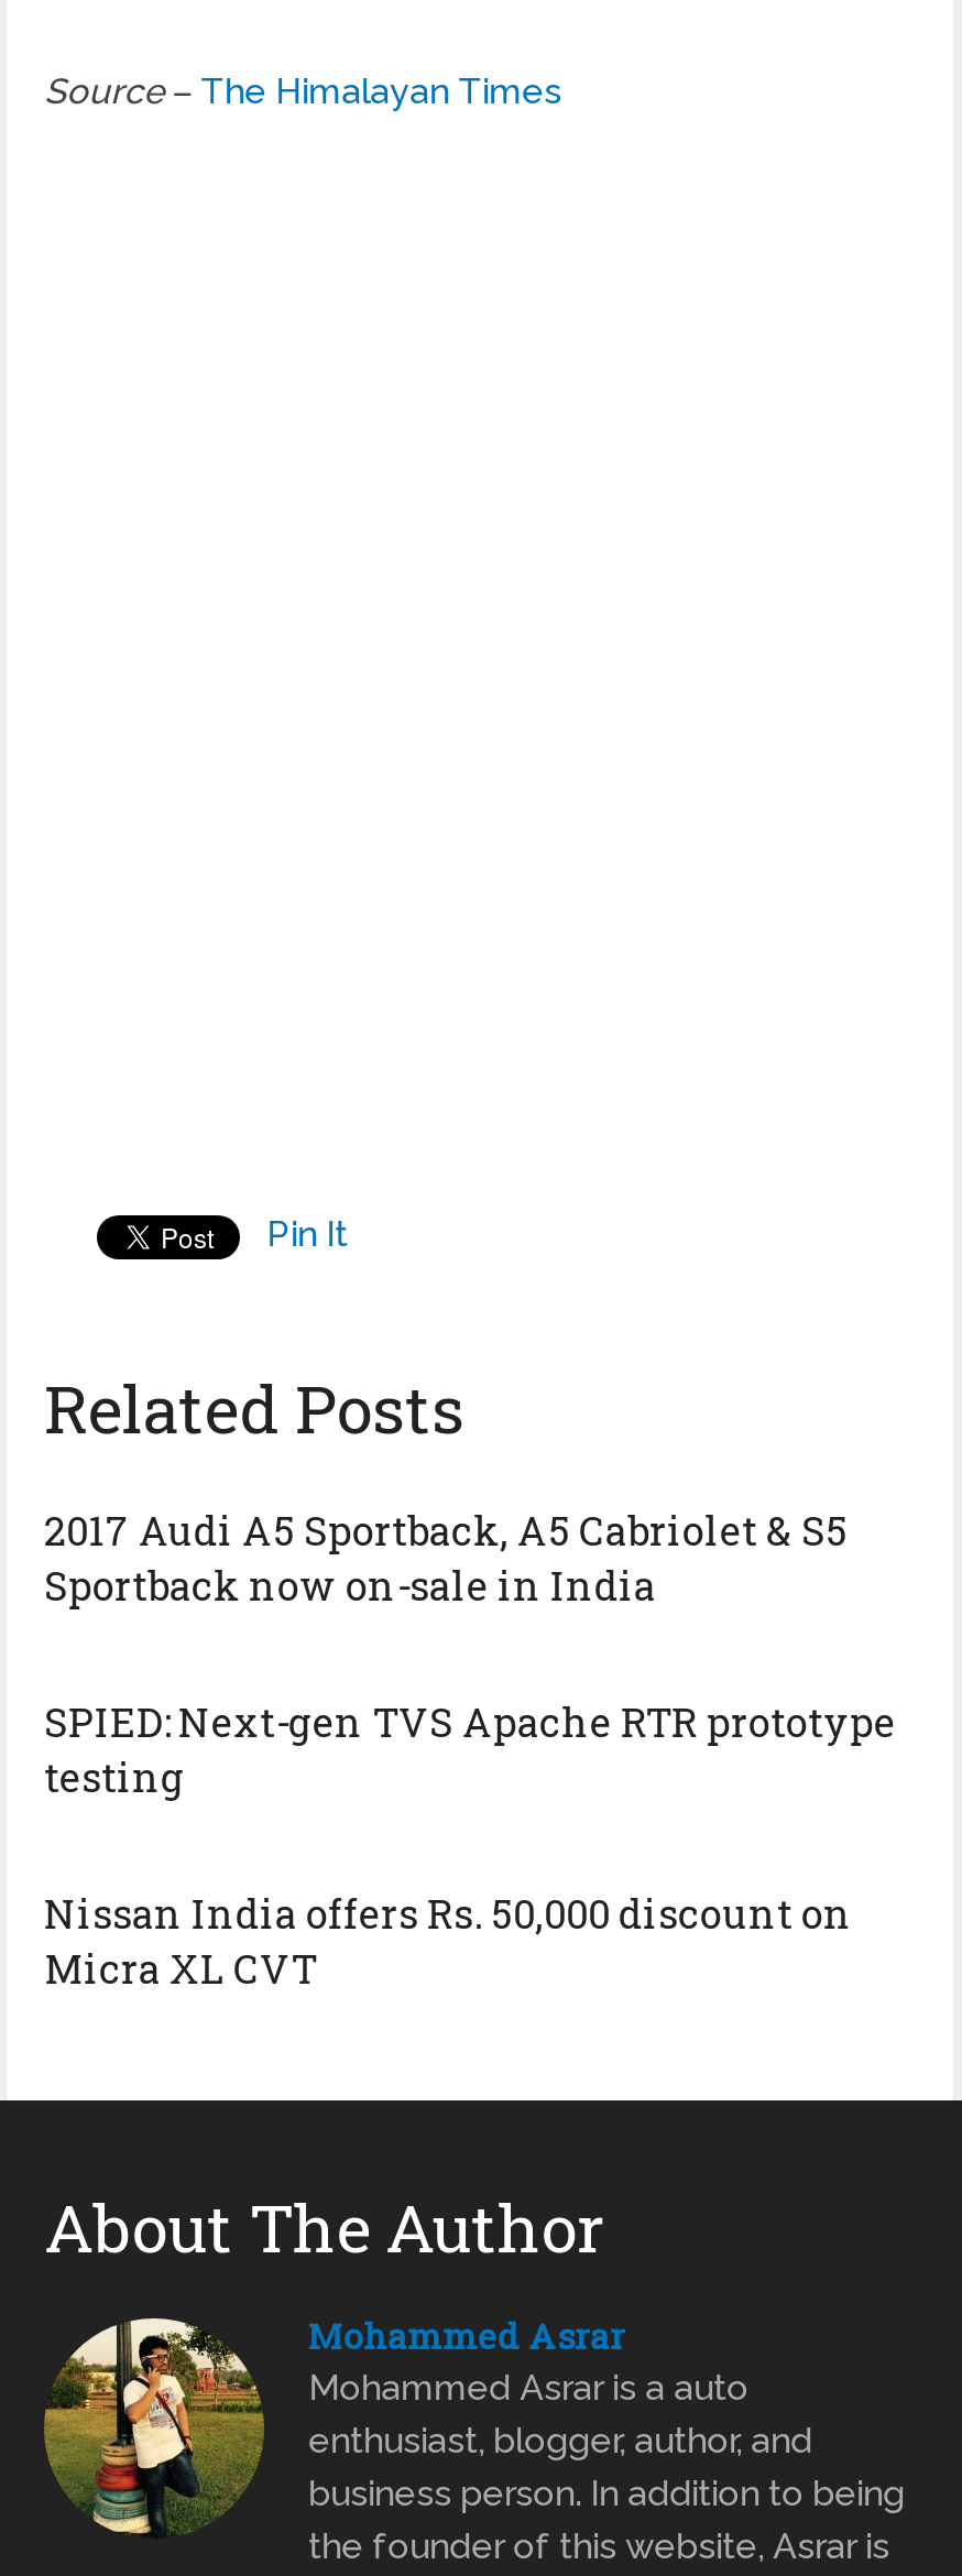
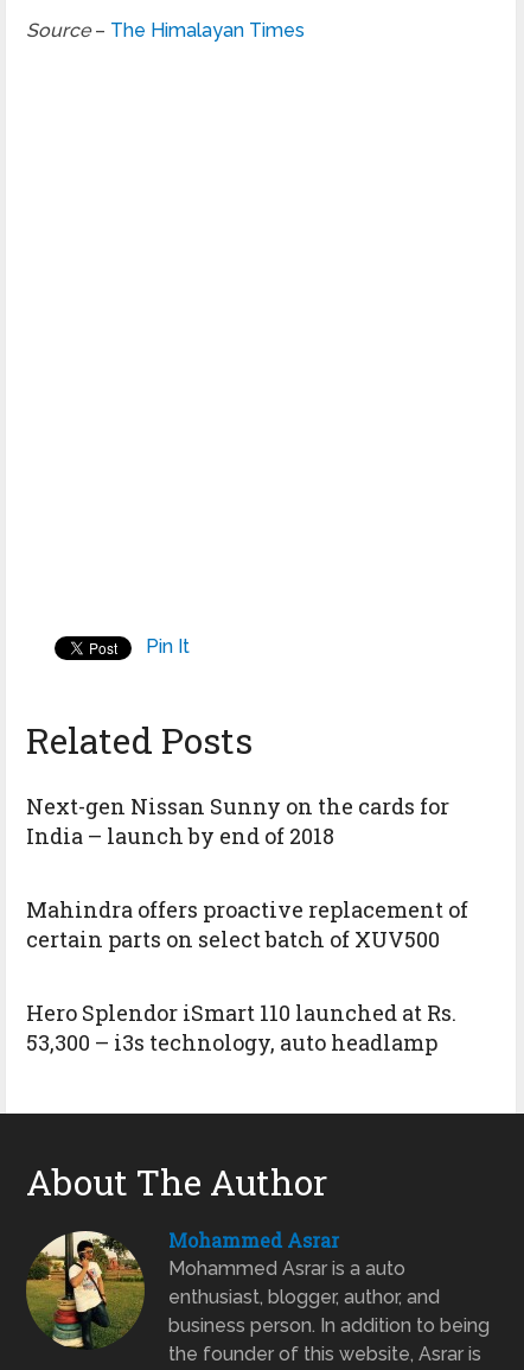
[44,1504,848,1612] 2017 Audi A5 Sportback, A5 Cabriolet & S5 | Sportback now on-sale in India -> [26,792,449,850] Next-gen Nissan Sunny on the cards for | India – launch by end of 2018
[44,1696,896,1804] SPIED: Next-gen TVS Apache RTR prototype | testing -> [26,895,468,954] Mahindra offers proactive replacement of | certain parts on select batch of XUV500
[44,1887,852,1995] Nissan India offers Rs. 50,000 discount on | Micra XL CVT -> [26,999,457,1057] Hero Splendor iSmart 110 launched at Rs. | 53,300 – i3s technology, auto headlamp

